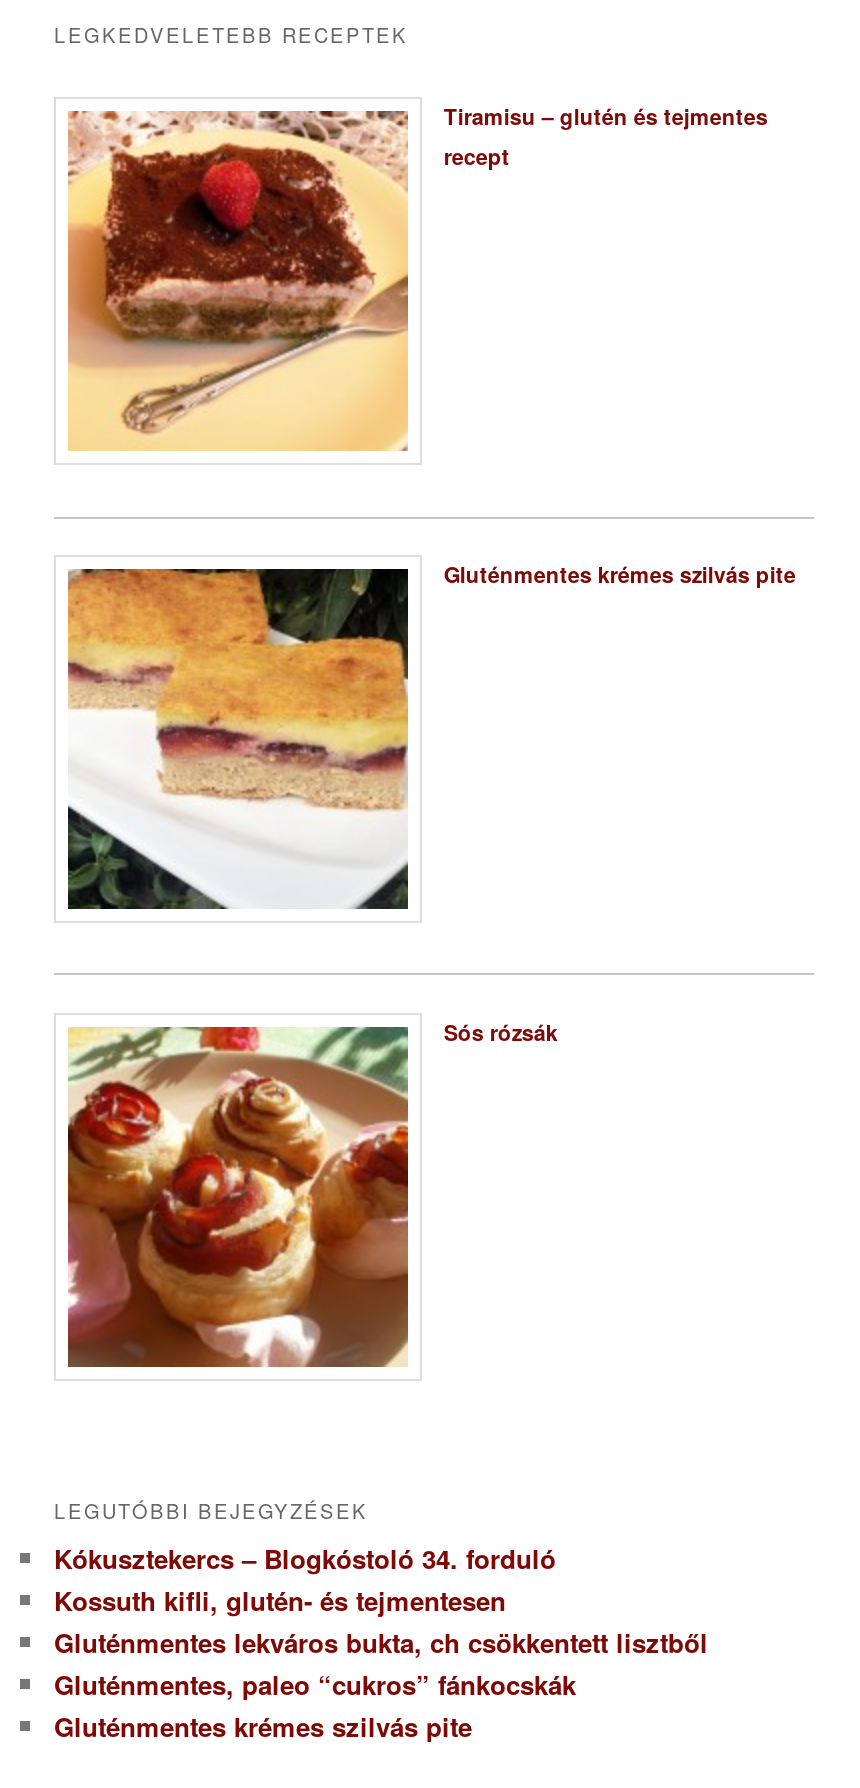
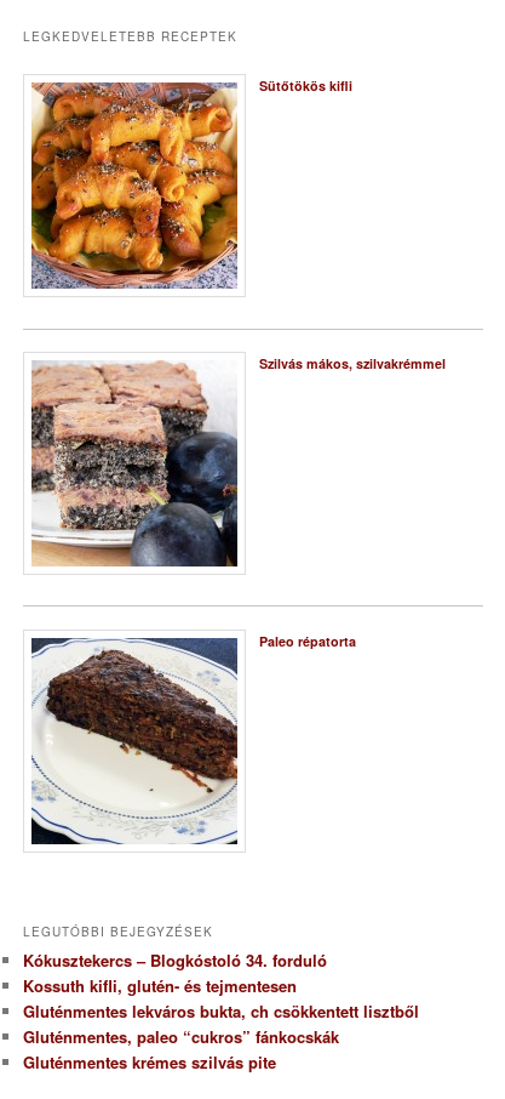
[66,101,768,453] [image] | Tiramisu – glutén és tejmentes | recept -> [30,76,352,290] [image] | Sütőtökös kifli
[66,559,796,911] [image] | Gluténmentes krémes szilvás pite -> [30,354,445,568] [image] | Szilvás mákos, szilvakrémmel
[66,1016,558,1369] [image] | Sós rózsák -> [30,631,356,845] [image] | Paleo répatorta

